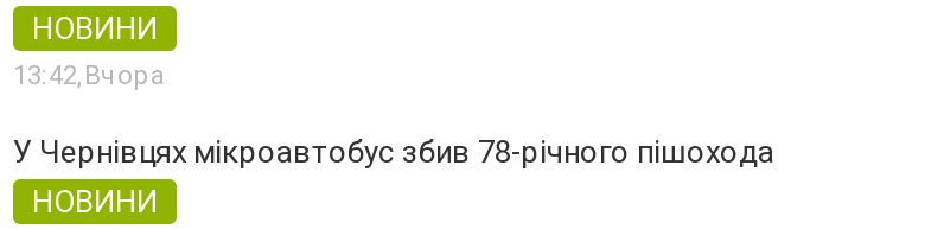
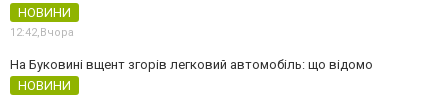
[13,60,165,90] 13:42, Вчора -> [10,26,74,39] 12:42, Вчора
[13,133,774,169] У Чернівцях мікроавтобус збив 78-річного пішохода -> [10,57,373,72] На Буковині вщент згорів легковий автомобіль: що відомо

